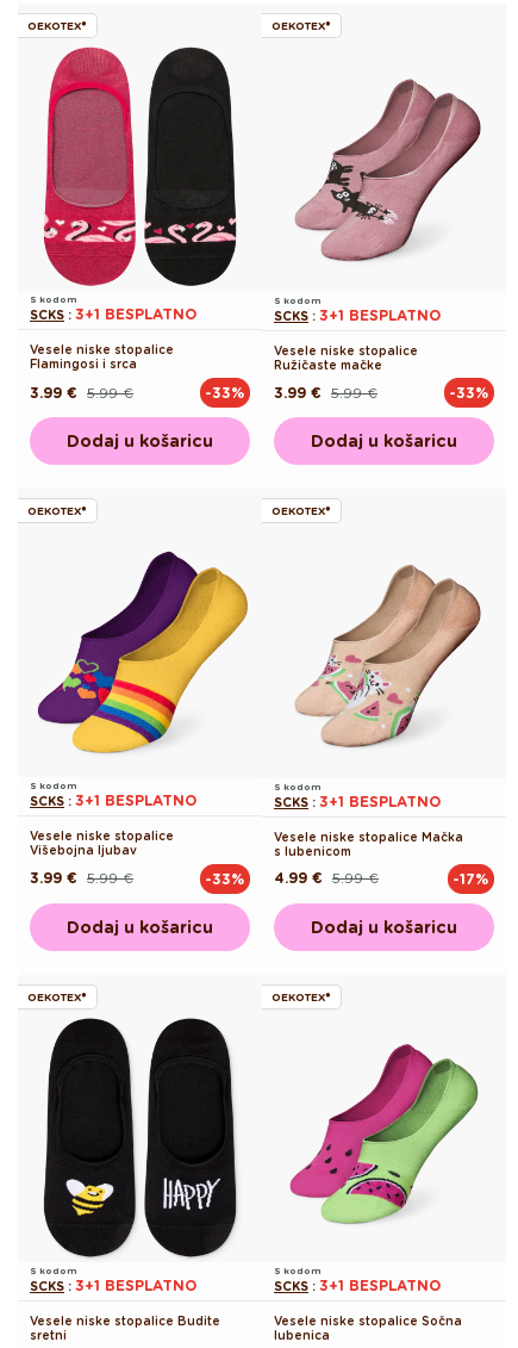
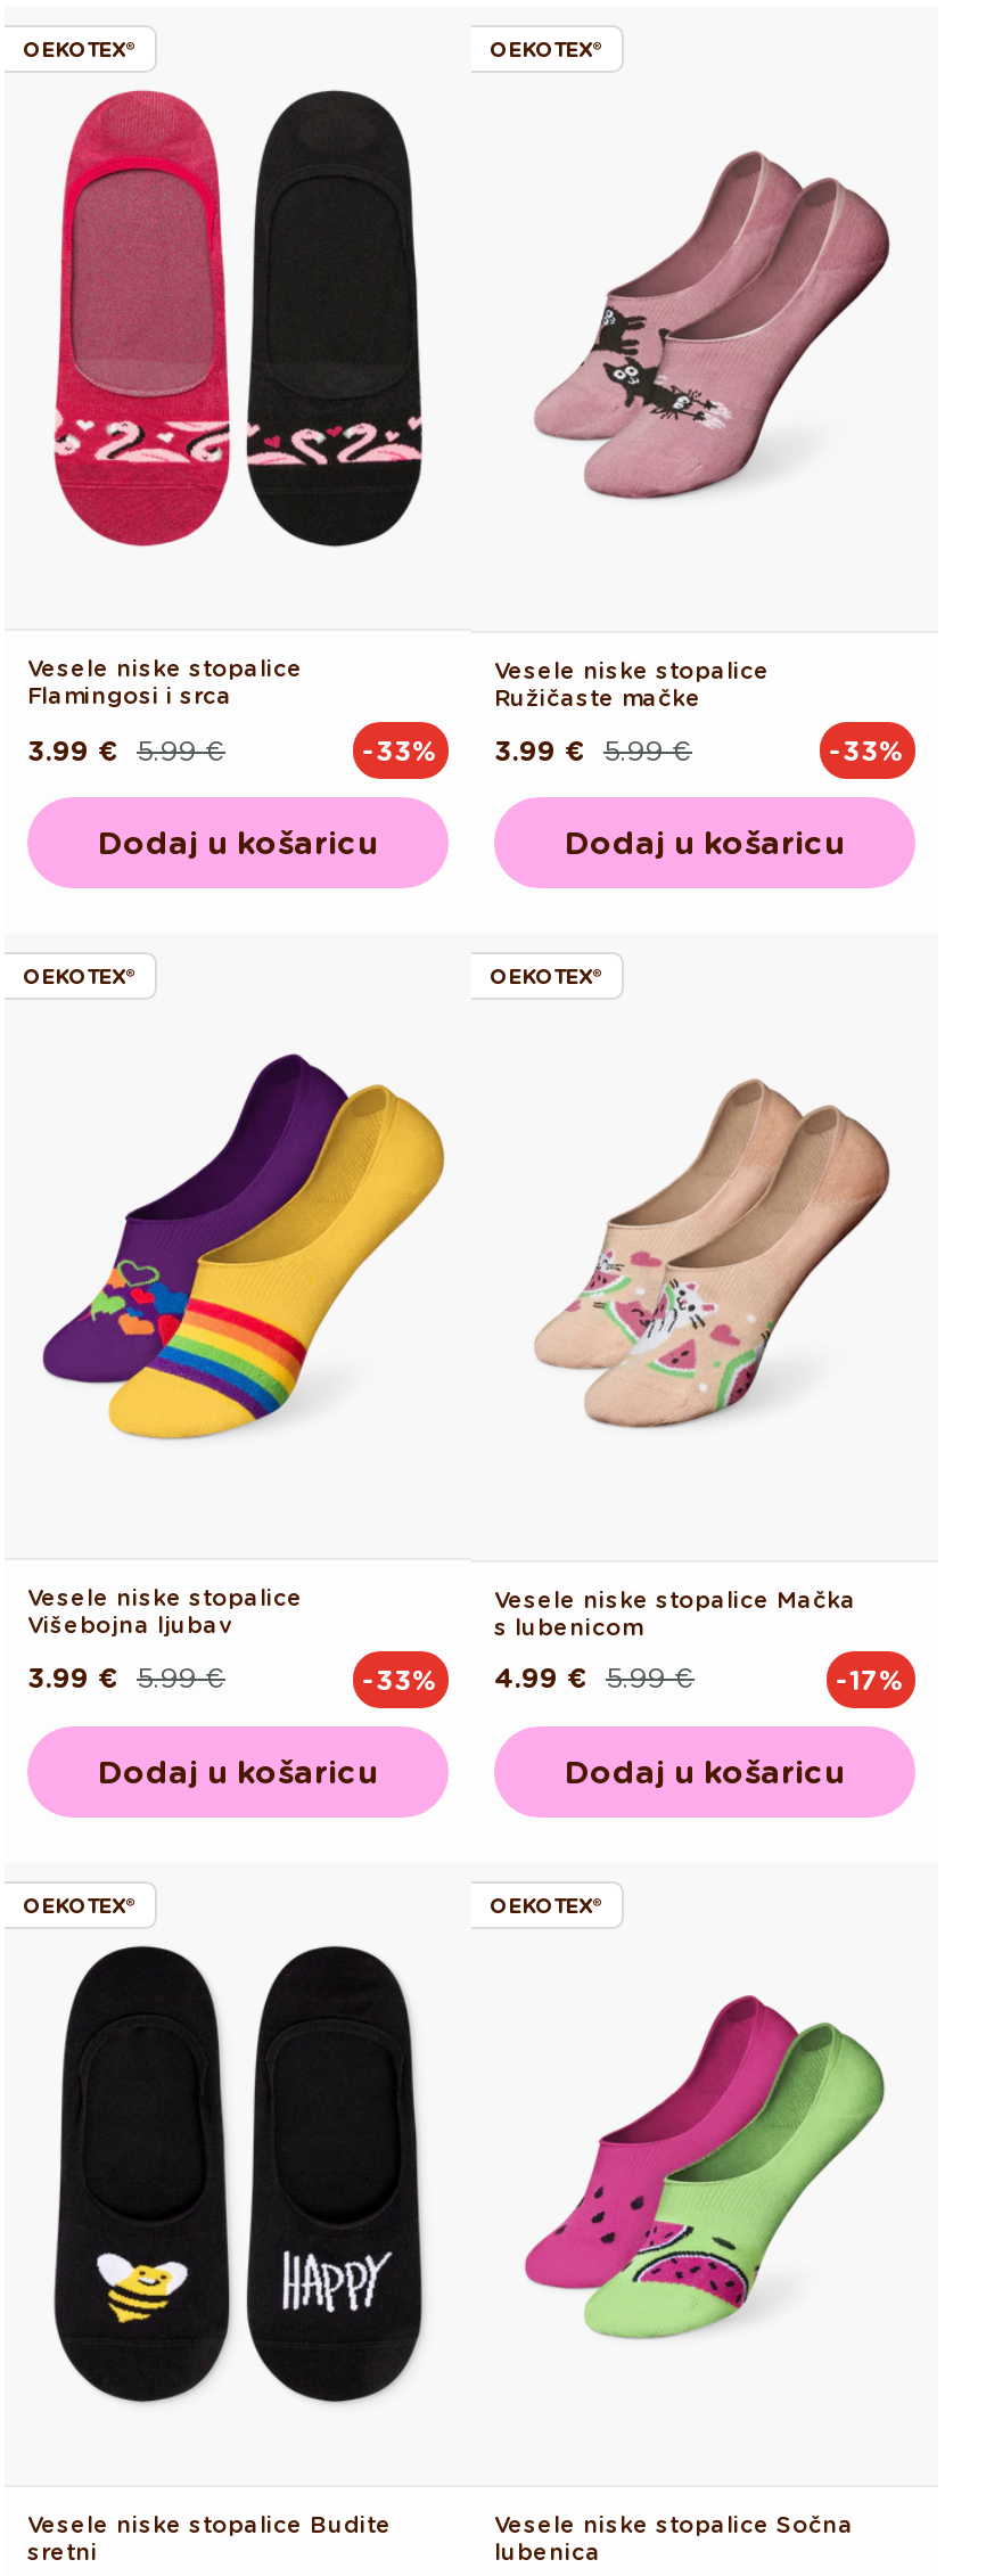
[30,294,196,323] S kodom | SCKS: 3+1 BESPLATNO -> none
[274,295,441,325] S kodom | SCKS: 3+1 BESPLATNO -> none
[30,779,196,809] S kodom | SCKS: 3+1 BESPLATNO -> none
[274,780,441,810] S kodom | SCKS: 3+1 BESPLATNO -> none
[30,1264,196,1294] S kodom | SCKS: 3+1 BESPLATNO -> none
[274,1264,441,1294] S kodom | SCKS: 3+1 BESPLATNO -> none

